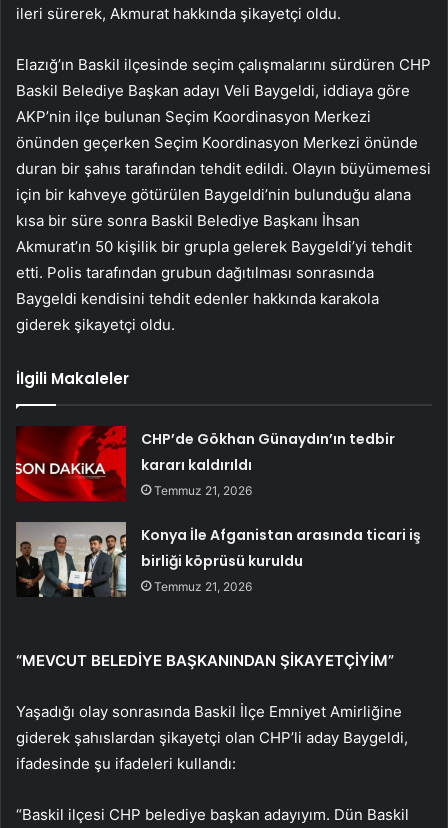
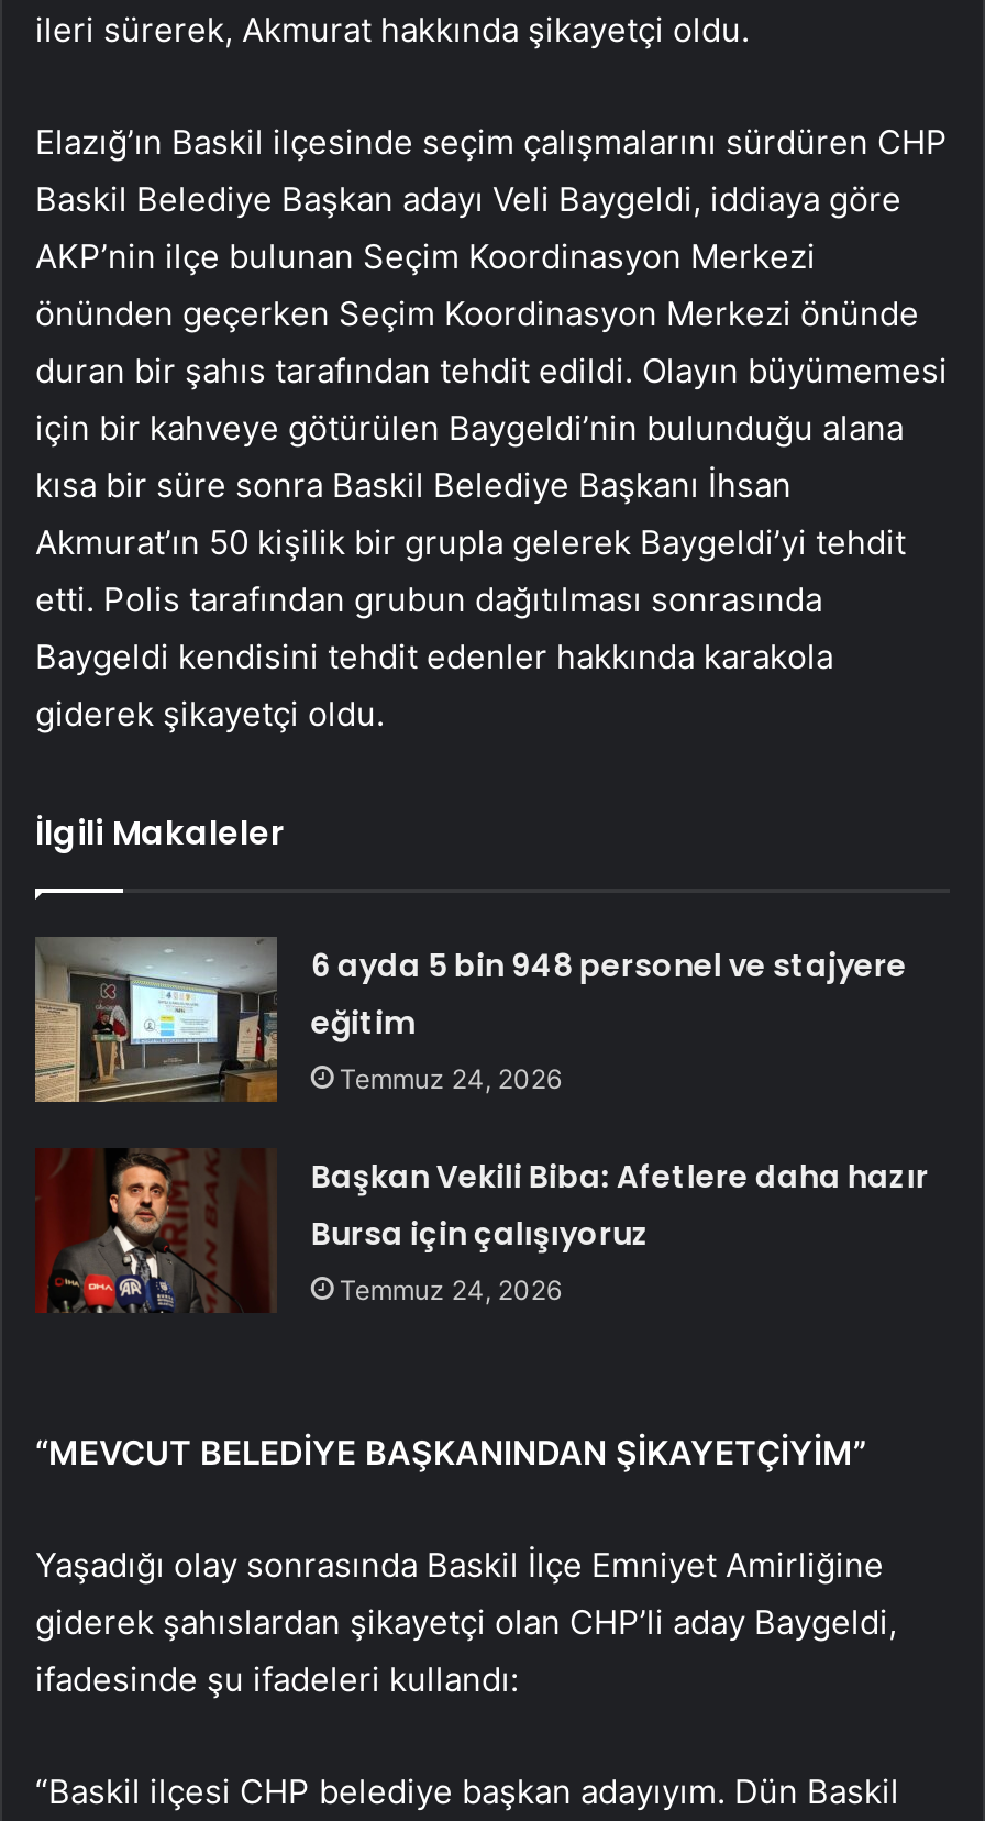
[15,425,395,502] [image] | CHP’de Gökhan Günaydın’ın tedbir | kararı kaldırıldı | Temmuz 21, 2026 -> [33,935,907,1104] [image] | 6 ayda 5 bin 948 personel ve stajyere | eğitim | Temmuz 24, 2026
[15,521,421,598] [image] | Konya İle Afganistan arasında ticari iş | birliği köprüsü kuruldu | Temmuz 21, 2026 -> [33,1148,928,1315] [image] | Başkan Vekili Biba: Afetlere daha hazır | Bursa için çalışıyoruz | Temmuz 24, 2026

